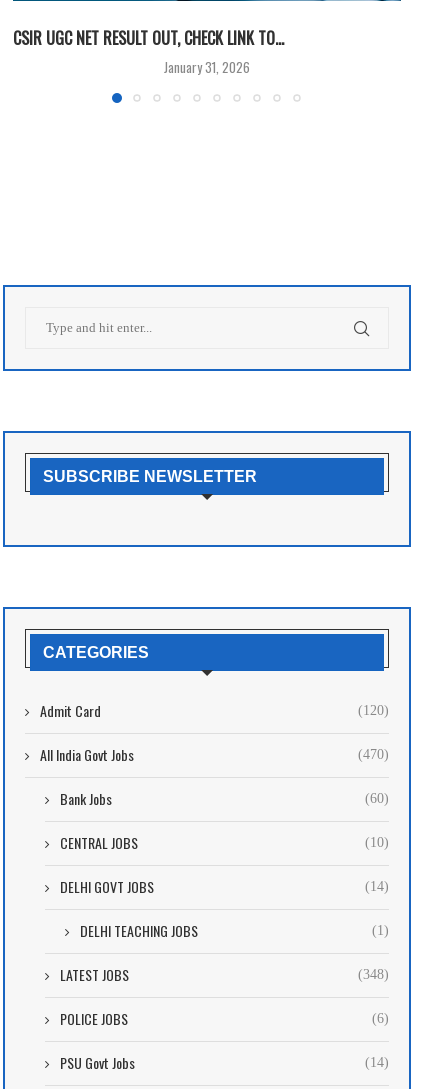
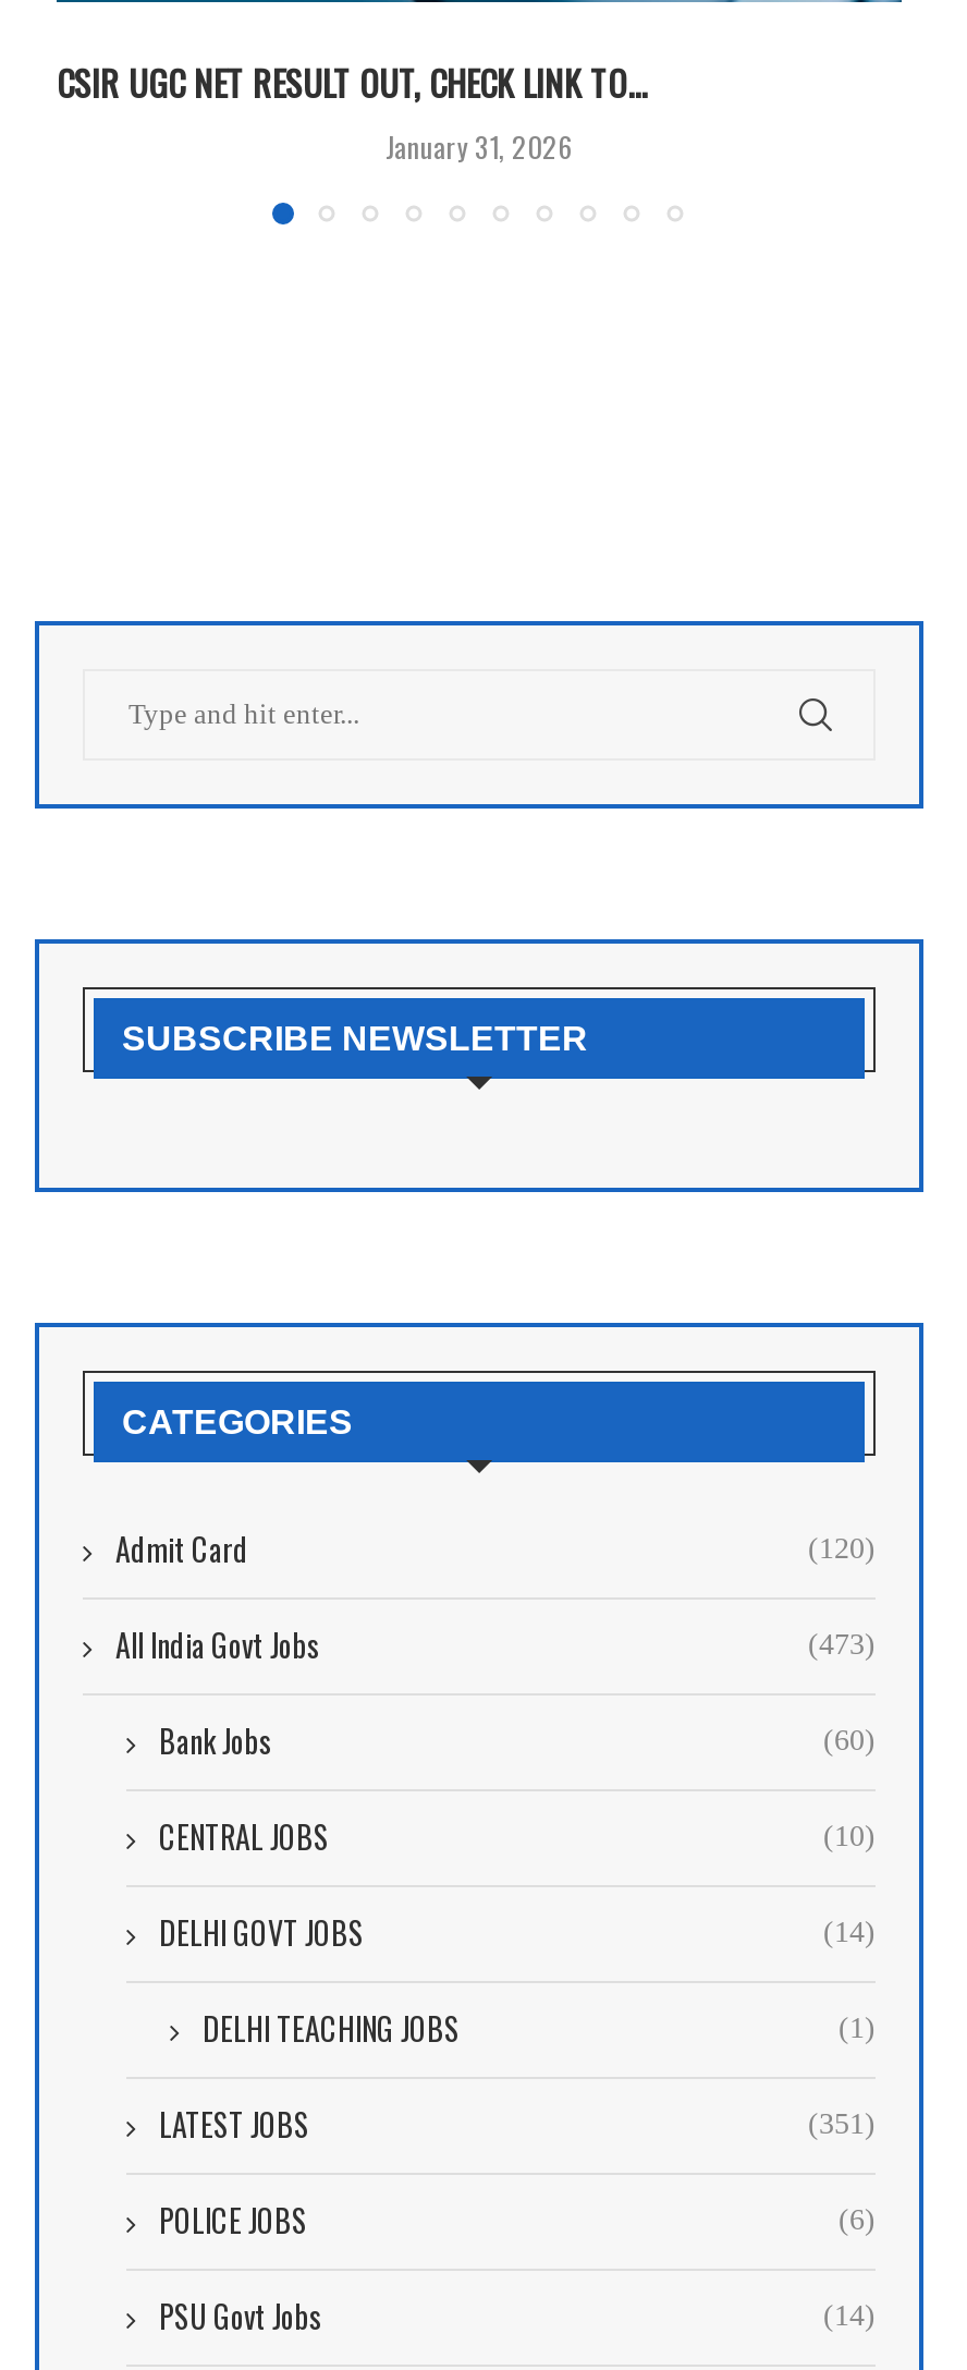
[358,747,389,762] (470) -> [808,1628,876,1661] (473)
[358,967,389,982] (348) -> [808,2107,876,2140] (351)

